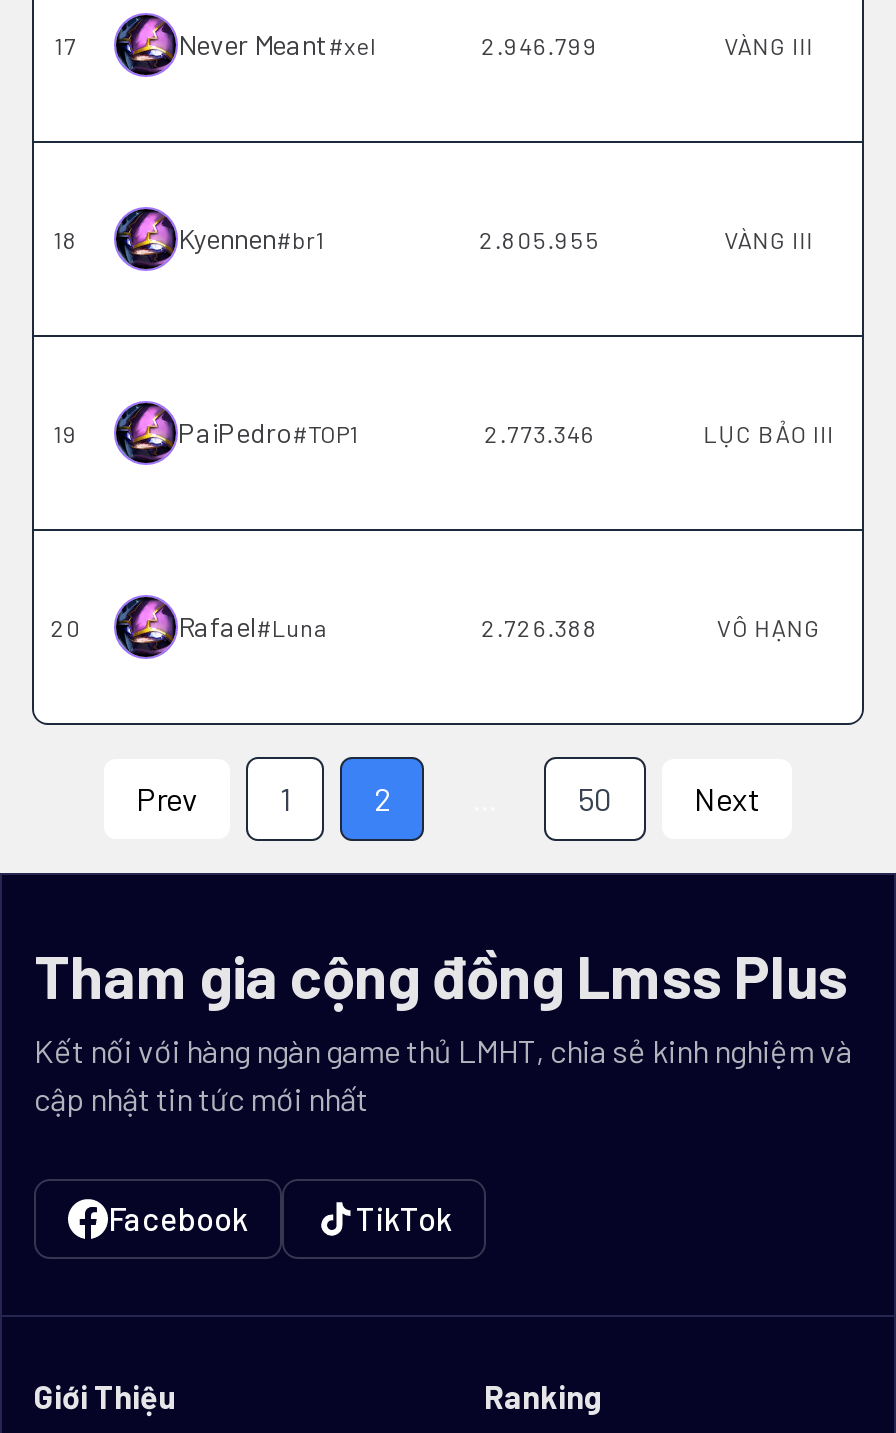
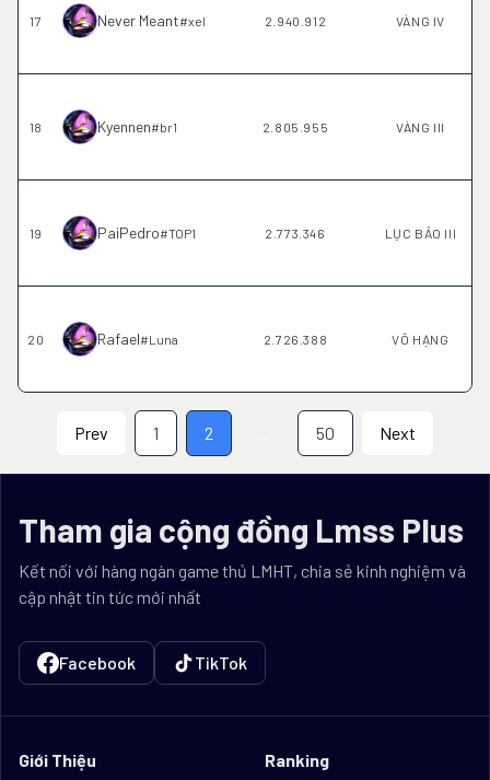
[482,31,598,59] 2.946.799 -> [264,13,326,28] 2.940.912
[724,31,814,59] VÀNG III -> [396,13,445,28] VÀNG IV

